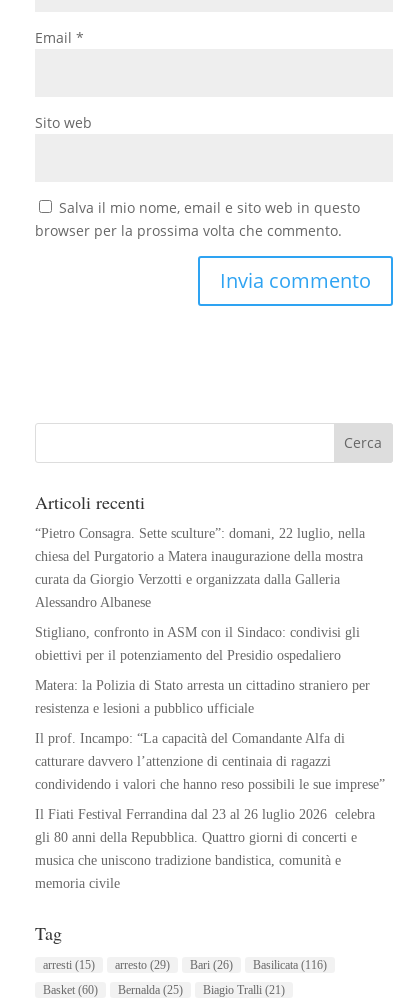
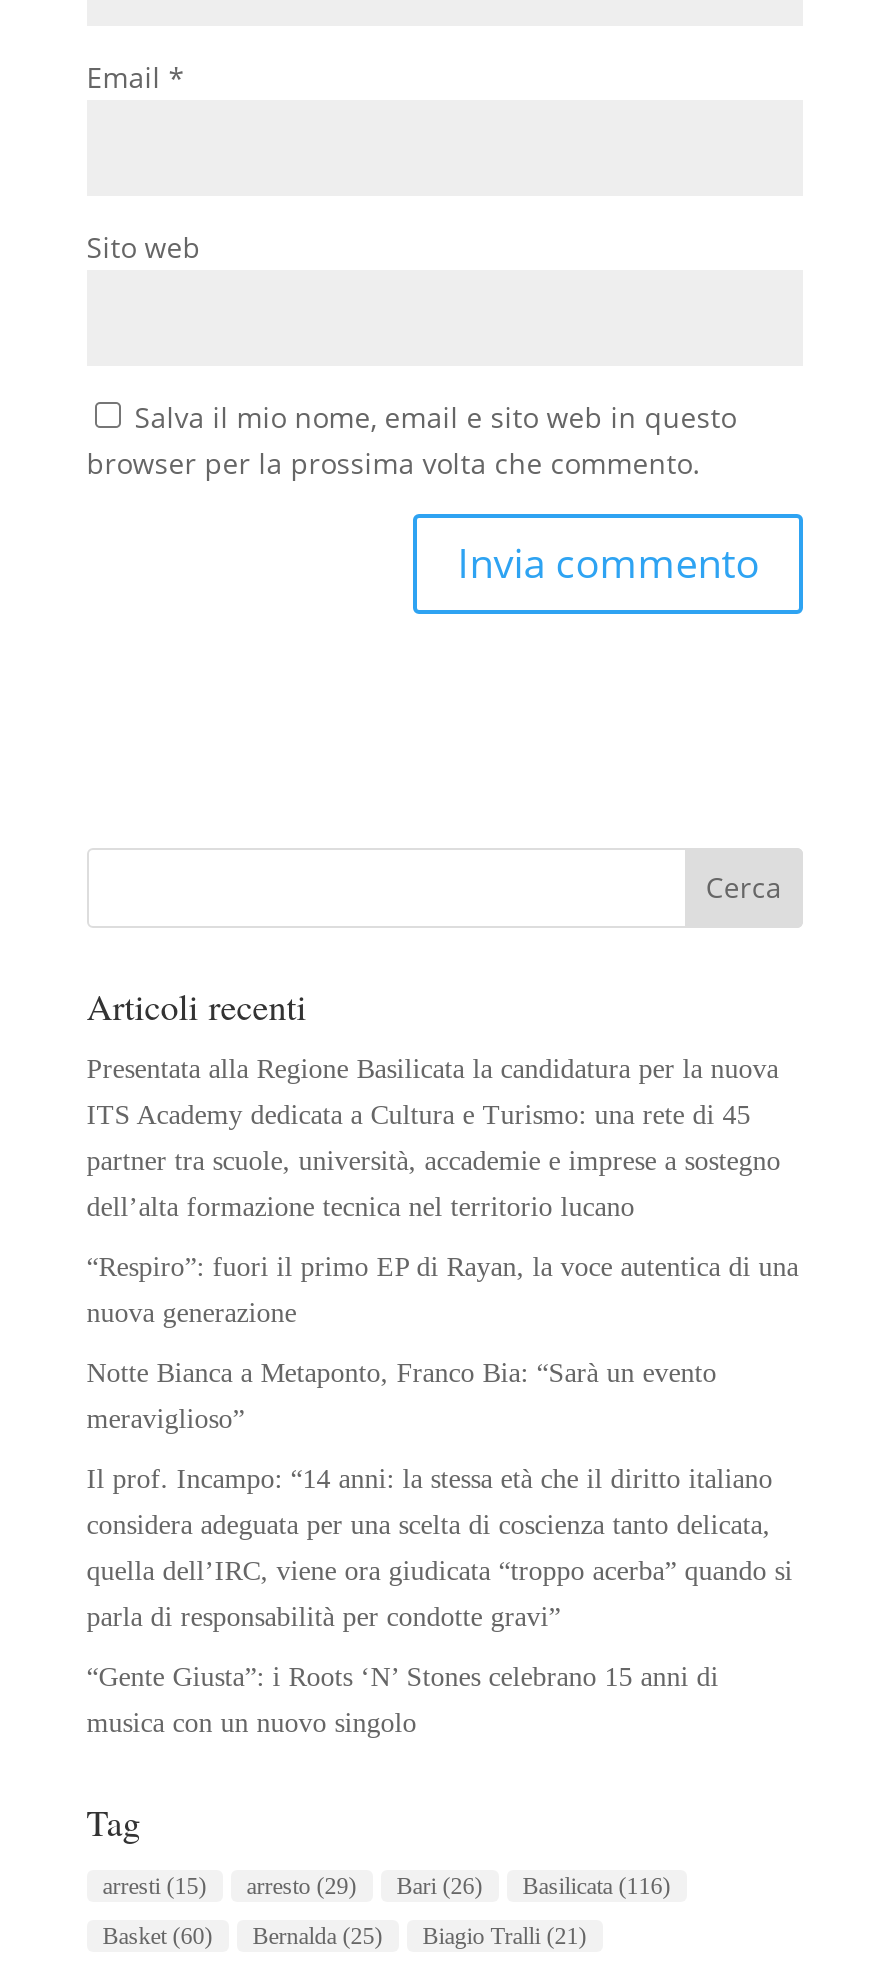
[35,526,385,891] “Pietro Consagra. Sette sculture”: domani, 22 luglio, nella | chiesa del Purgatorio a Matera inaugurazione della mostra | curata da Giorgio Verzotti e organizzata dalla Galleria | Alessandro Albanese | Stigliano, confronto in ASM con il Sindaco: condivisi gli | obiettivi per il potenziamento del Presidio ospedaliero | Matera: la Polizia di Stato arresta un cittadino straniero per | resistenza e lesioni a pubblico ufficiale | Il prof. Incampo: “La capacità del Comandante Alfa di | catturare davvero l’attenzione di centinaia di ragazzi | condividendo i valori che hanno reso possibili le sue imprese” | Il Fiati Festival Ferrandina dal 23 al 26 luglio 2026 celebra | gli 80 anni della Repubblica. Quattro giorni di concerti e | musica che uniscono tradizione bandistica, comunità e | memoria civile -> [87,1053,799,1737] Presentata alla Regione Basilicata la candidatura per la nuova | ITS Academy dedicata a Cultura e Turismo: una rete di 45 | partner tra scuole, università, accademie e imprese a sostegno | dell’alta formazione tecnica nel territorio lucano | “Respiro”: fuori il primo EP di Rayan, la voce autentica di una | nuova generazione | Notte Bianca a Metaponto, Franco Bia: “Sarà un evento | meraviglioso” | Il prof. Incampo: “14 anni: la stessa età che il diritto italiano | considera adeguata per una scelta di coscienza tanto delicata, | quella dell’IRC, viene ora giudicata “troppo acerba” quando si | parla di responsabilità per condotte gravi” | “Gente Giusta”: i Roots ‘N’ Stones celebrano 15 anni di | musica con un nuovo singolo

